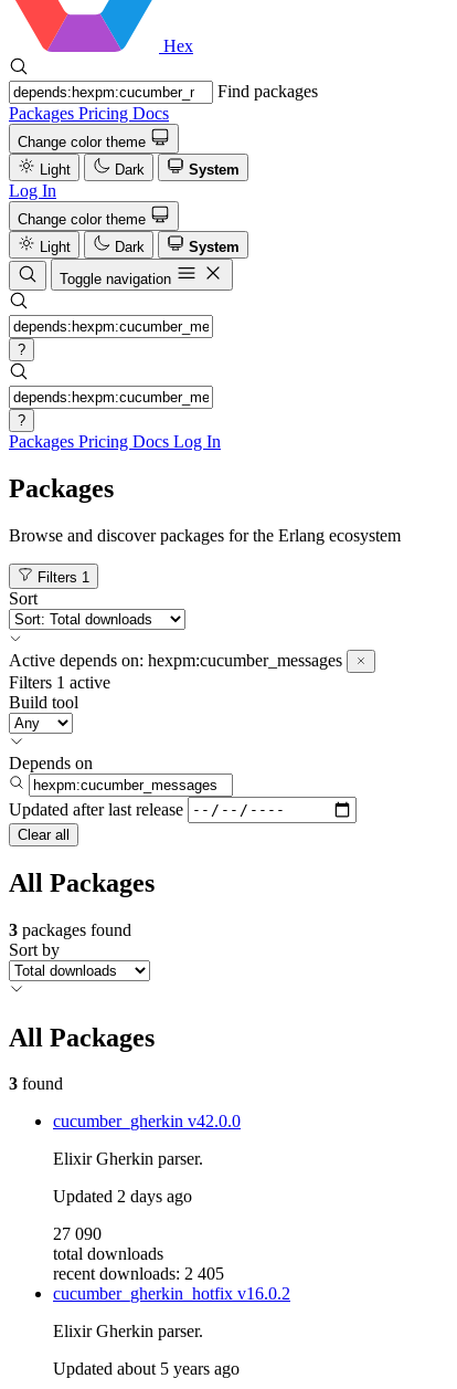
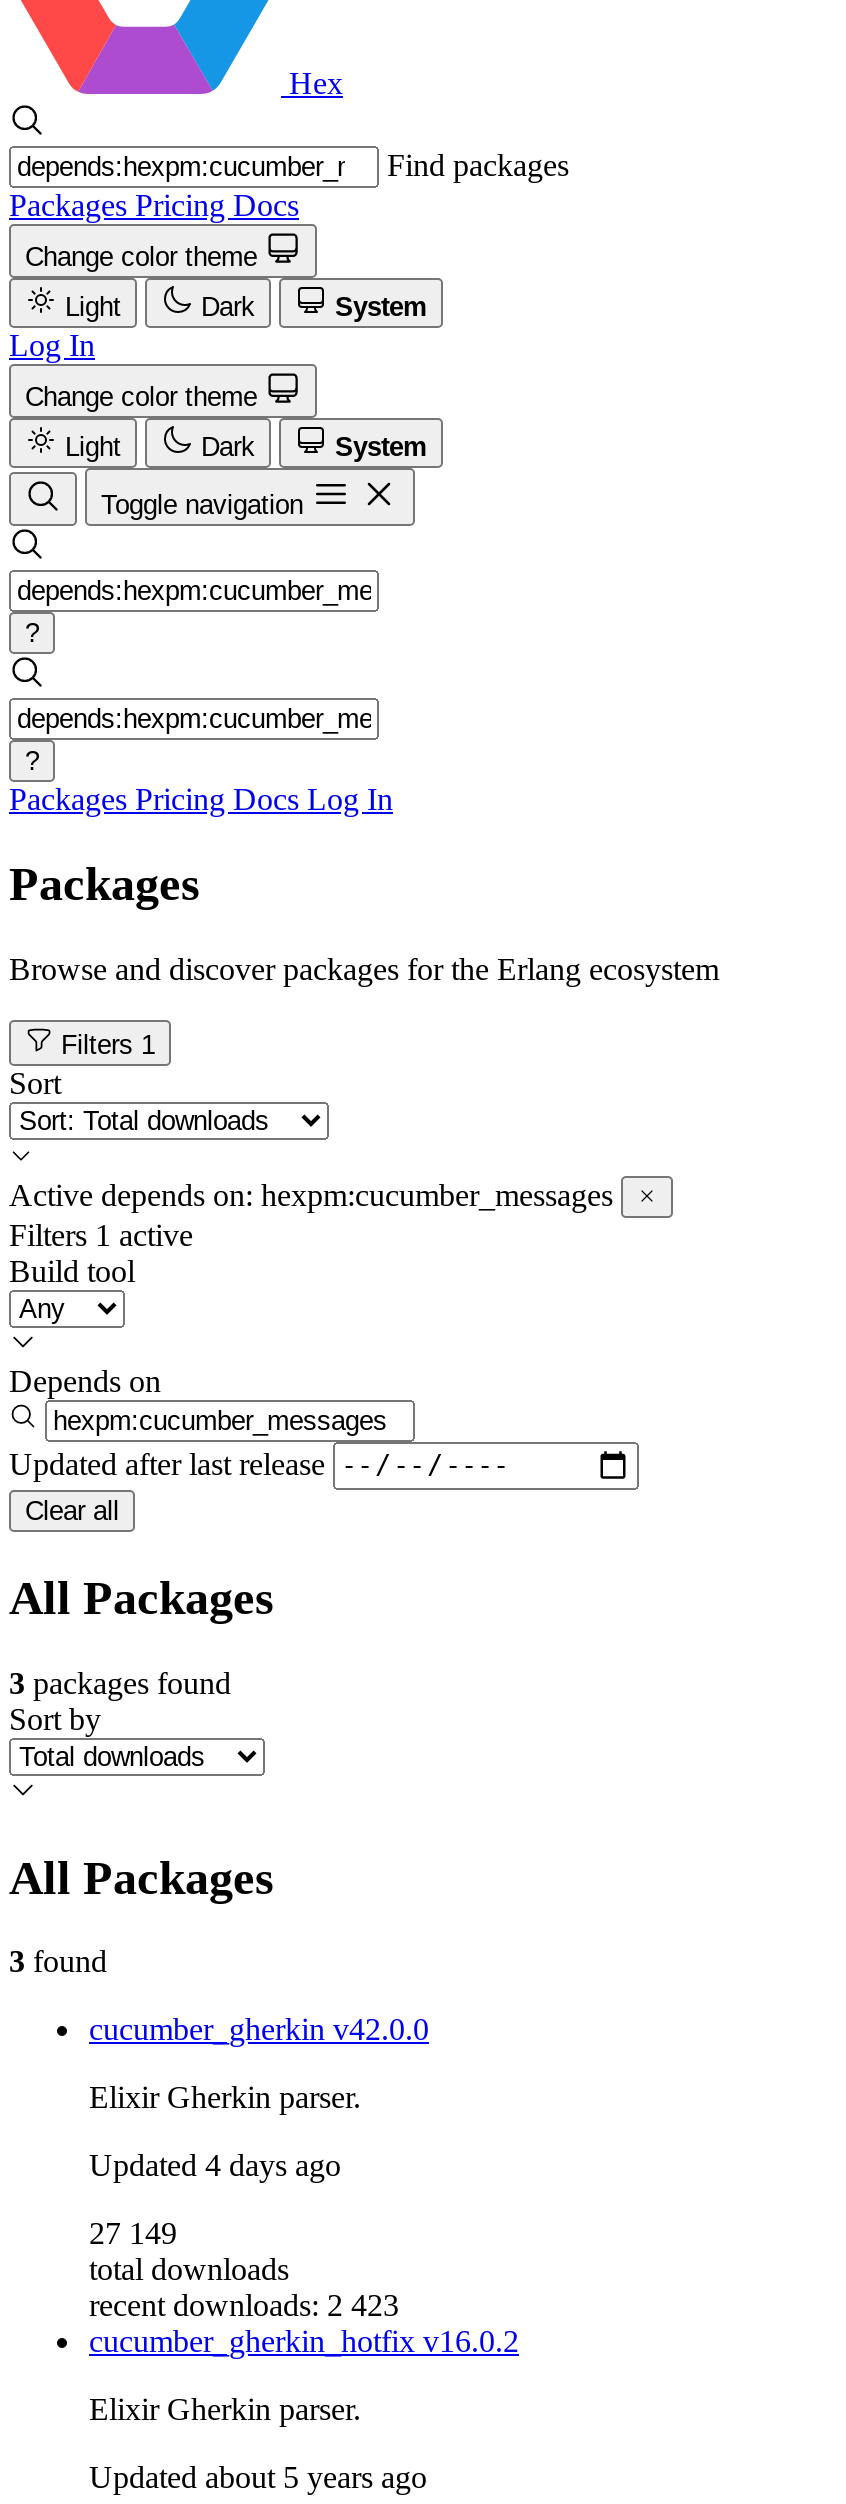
[53,1187,192,1206] Updated 2 days ago -> [89,2149,341,2183] Updated 4 days ago
[53,1225,102,1244] 27 090 -> [89,2217,177,2251] 27 149
[53,1265,224,1283] recent downloads: 2 405 -> [89,2289,399,2323] recent downloads: 2 423

